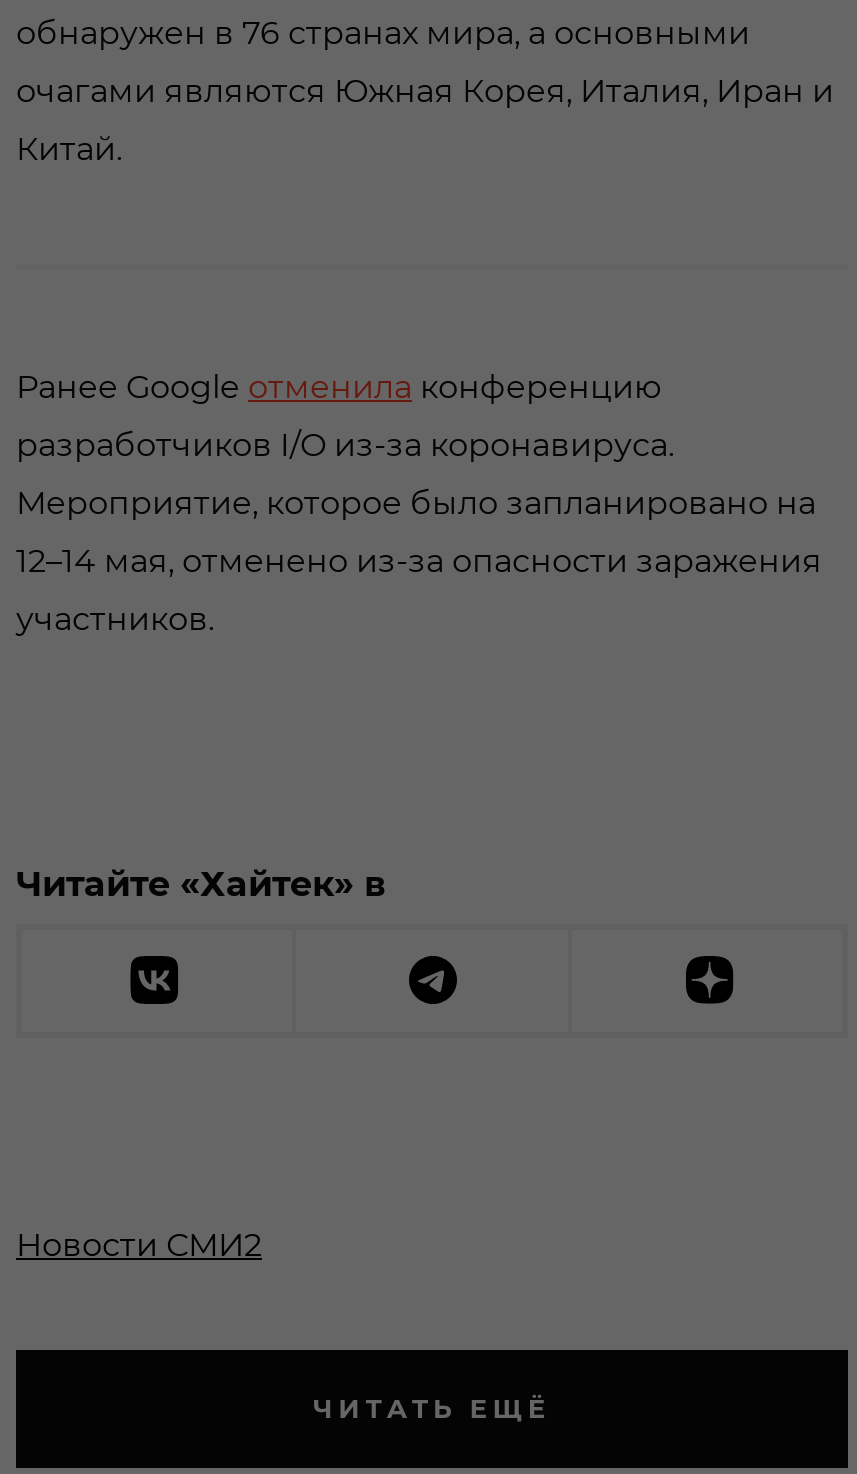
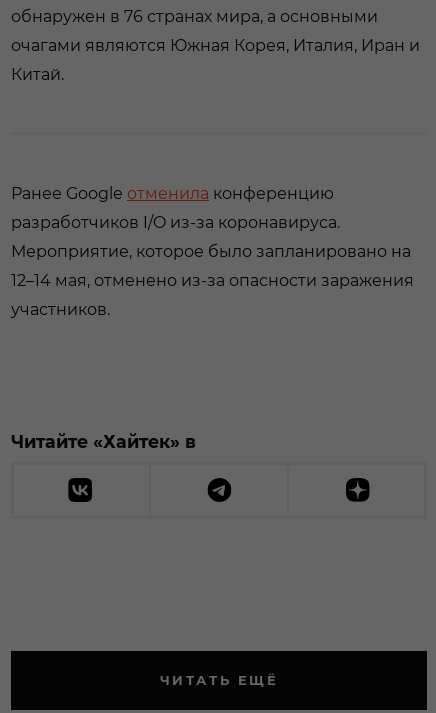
[16,1225,262,1263] Новости СМИ2 -> none

